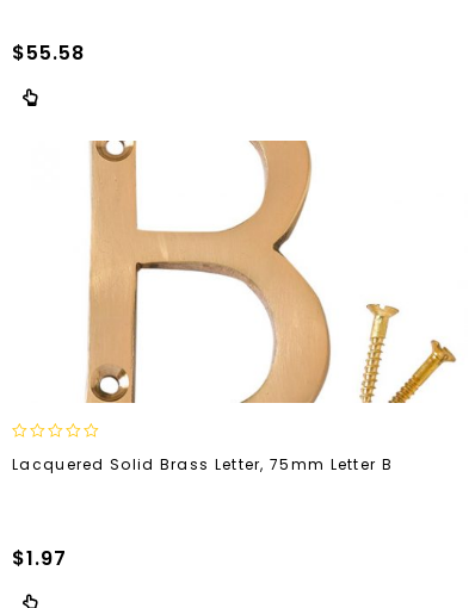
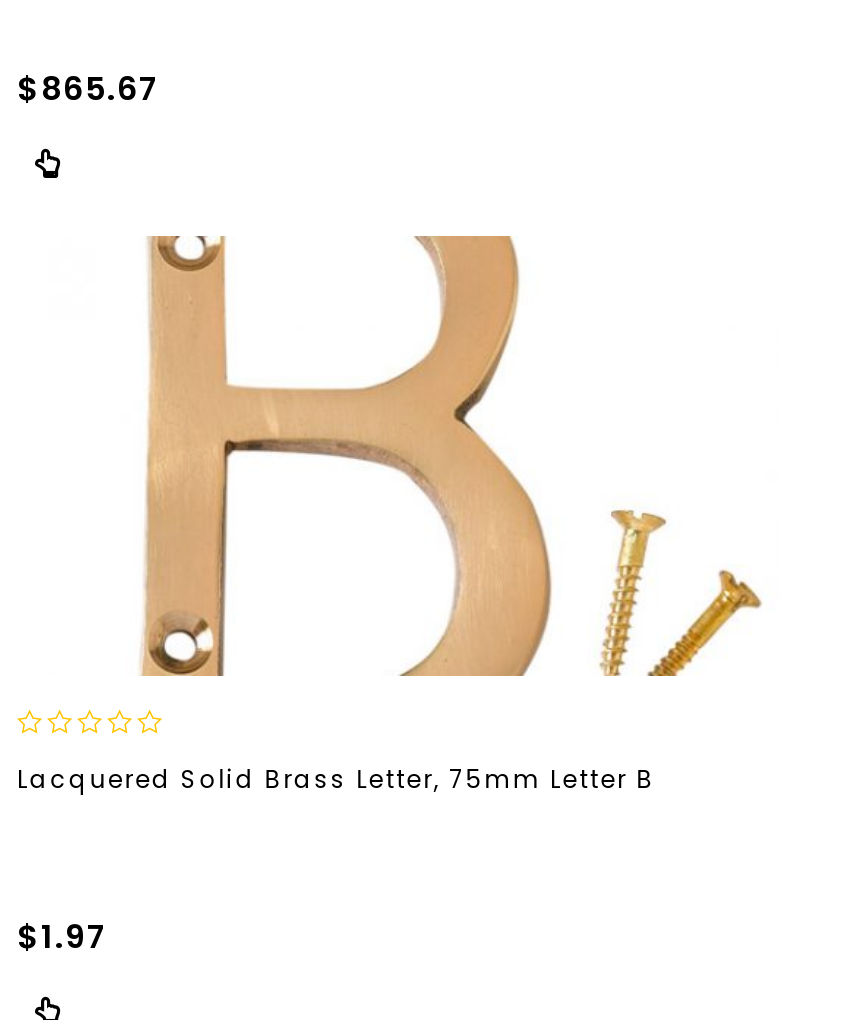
[12,40,85,67] $55.58 -> [17,67,161,113] $865.67

